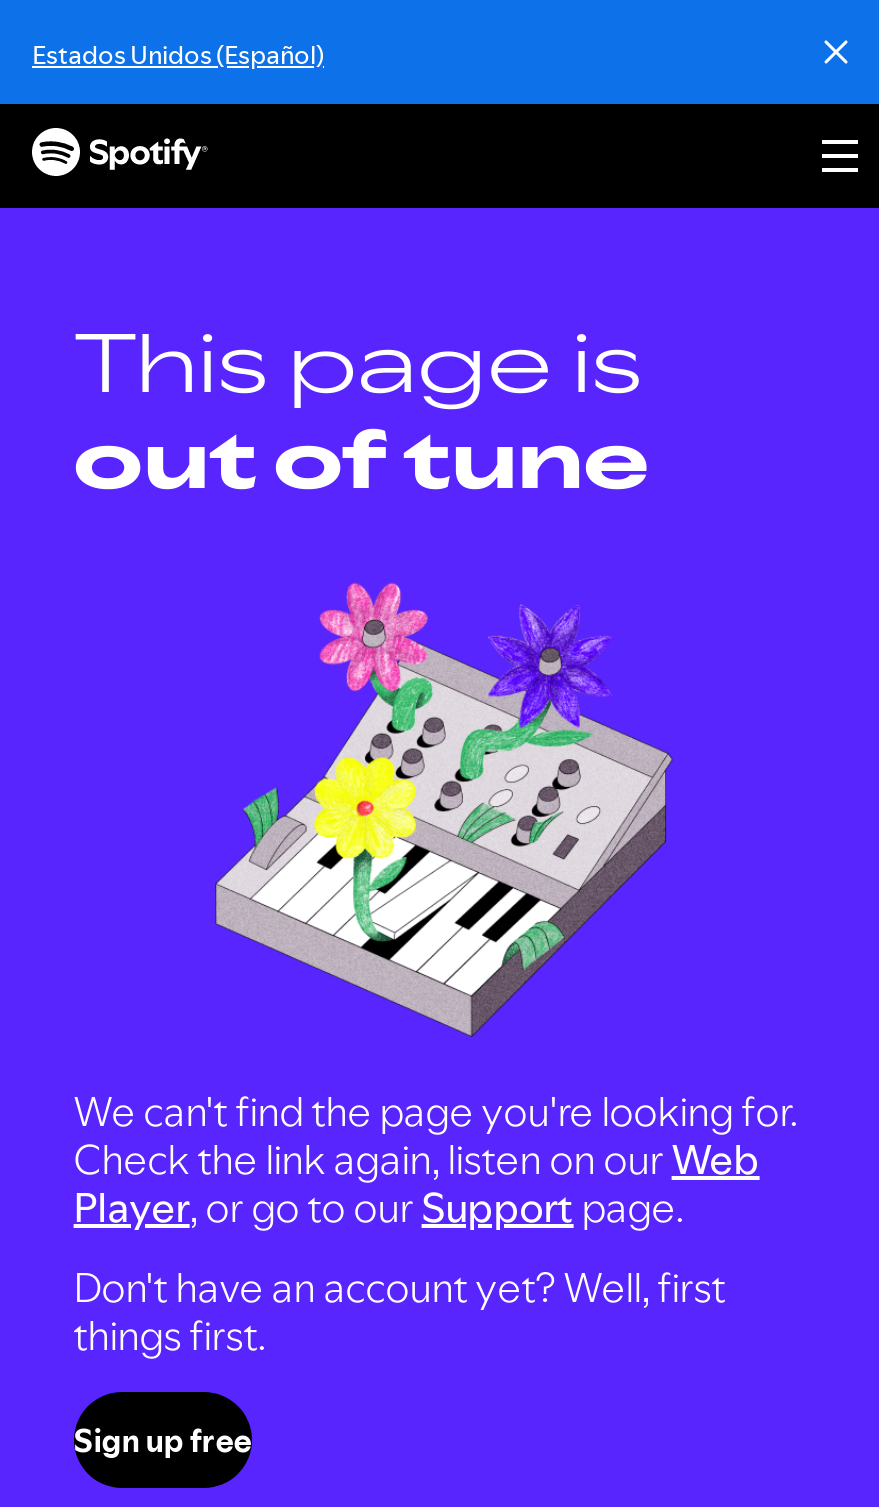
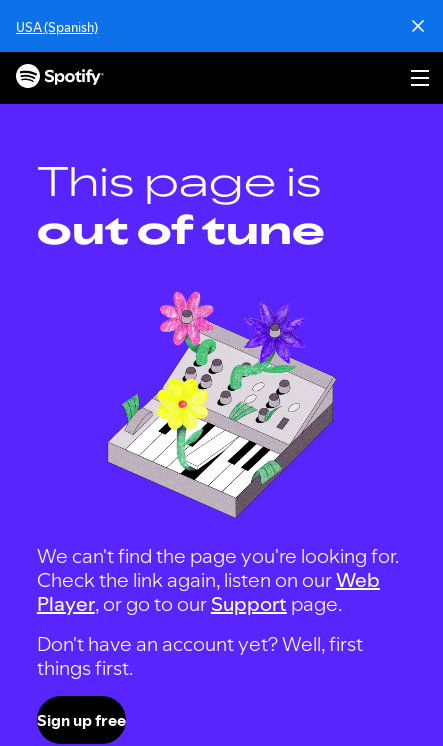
[32,36,324,72] Estados Unidos (Español) -> [16,18,98,36] USA (Spanish)

